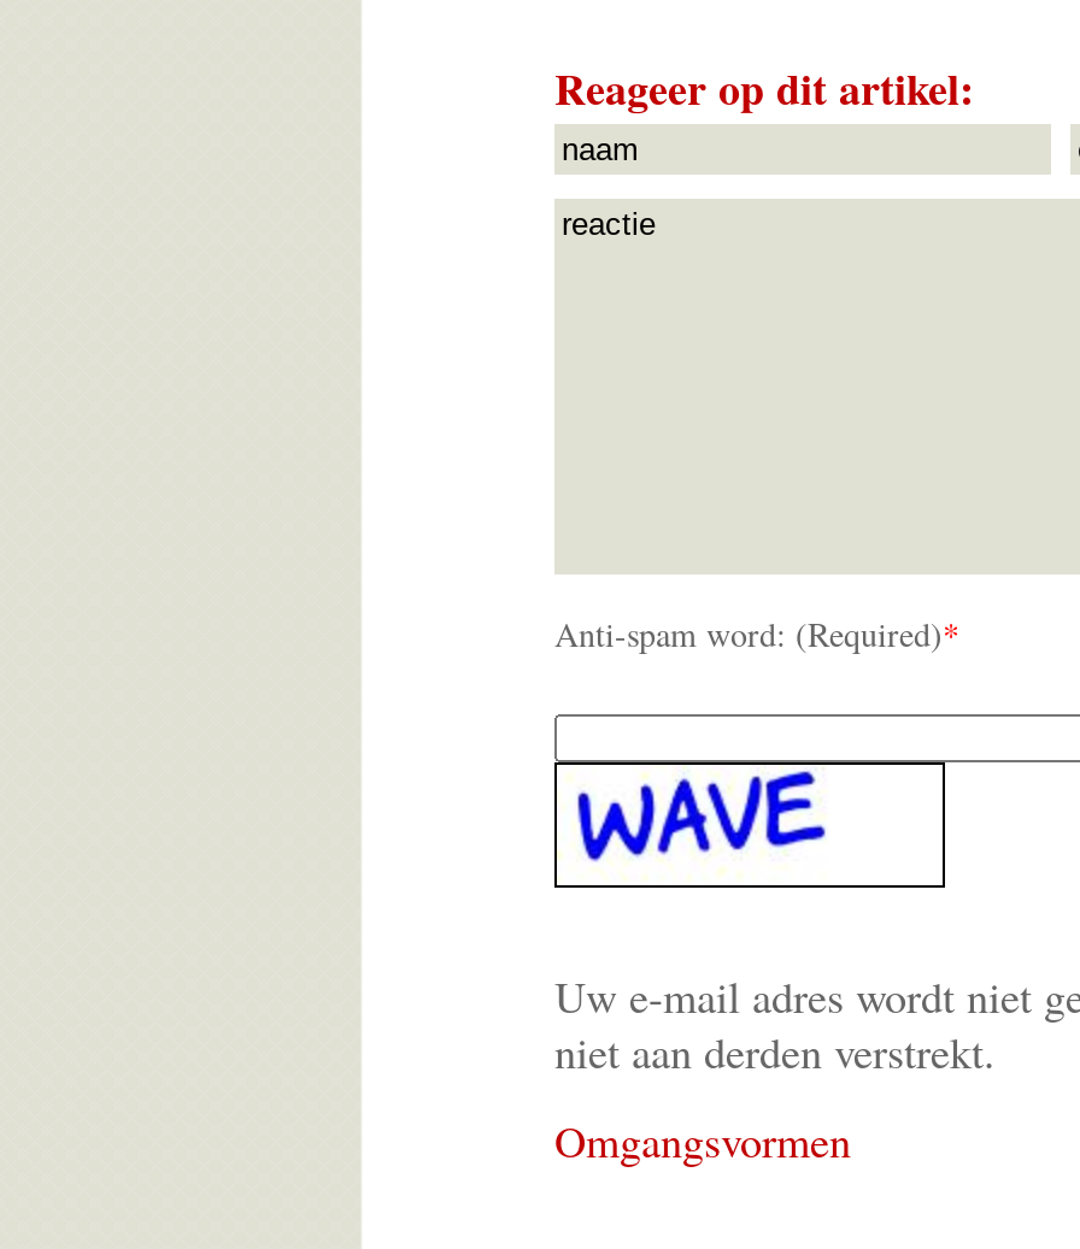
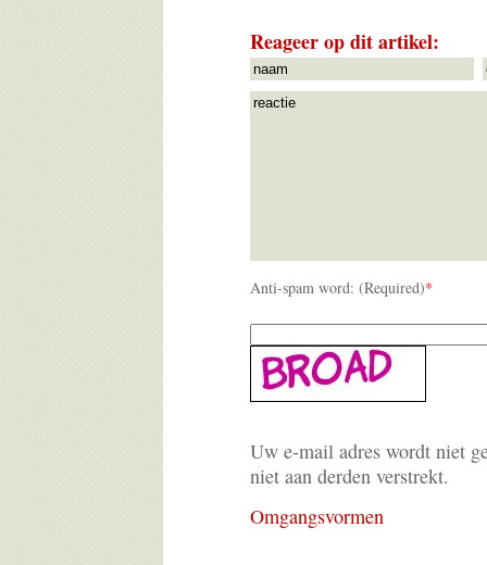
[557,767,870,873] [image] -> [260,348,394,391] [image]

